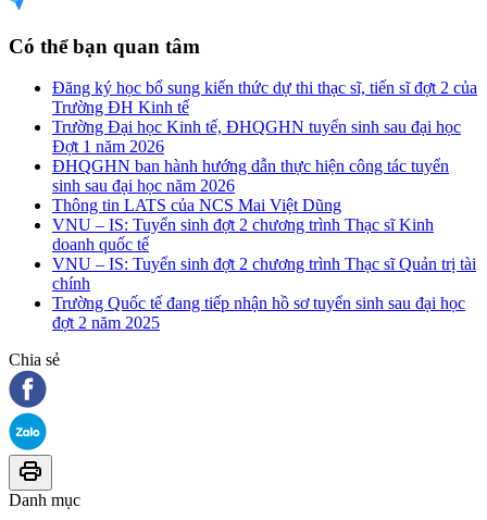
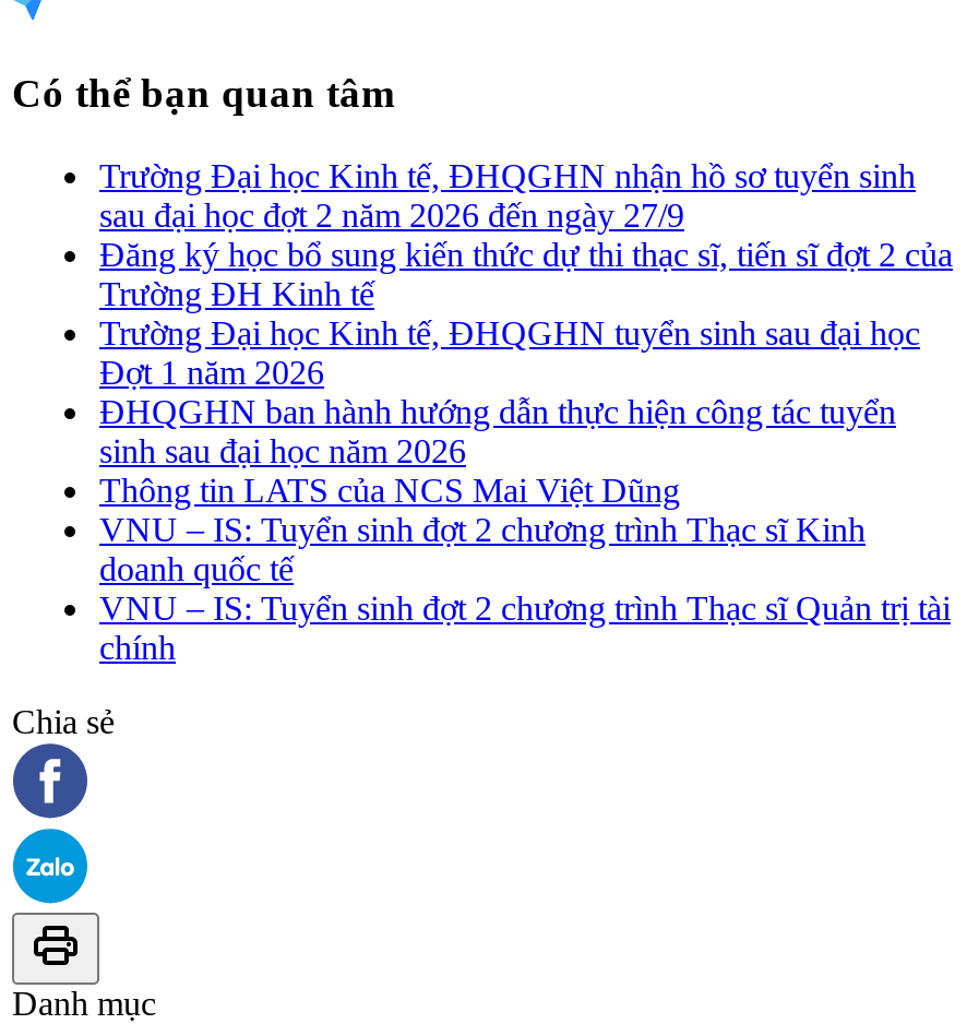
none -> [99,158,916,234] Trường Đại học Kinh tế, ĐHQGHN nhận hồ sơ tuyển sinh | sau đại học đợt 2 năm 2026 đến ngày 27/9
moved [52,79,477,293] -> [99,236,953,666]: Đăng ký học bổ sung kiến thức dự thi thạc sĩ, tiến sĩ đợt 2 của | Trường ĐH Kinh tế | Trường Đại học Kinh tế, ĐHQGHN tuyển sinh sau đại học | ... | VNU – IS: Tuyển sinh đợt 2 chương trình Thạc sĩ Quản trị tài | chính
[52,294,465,332] Trường Quốc tế đang tiếp nhận hồ sơ tuyển sinh sau đại học | đợt 2 năm 2025 -> none

